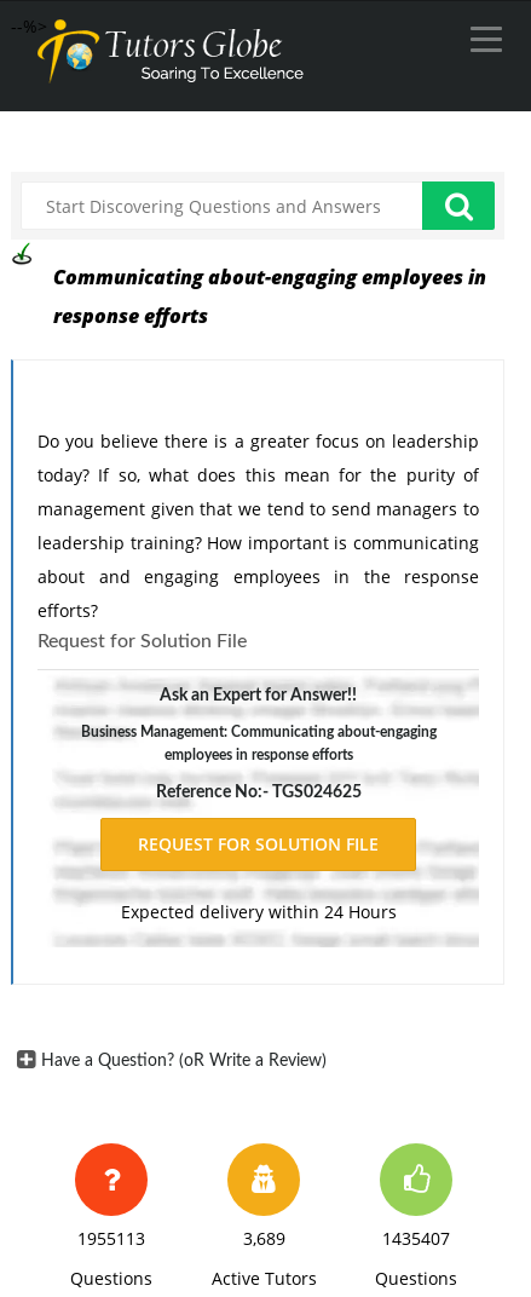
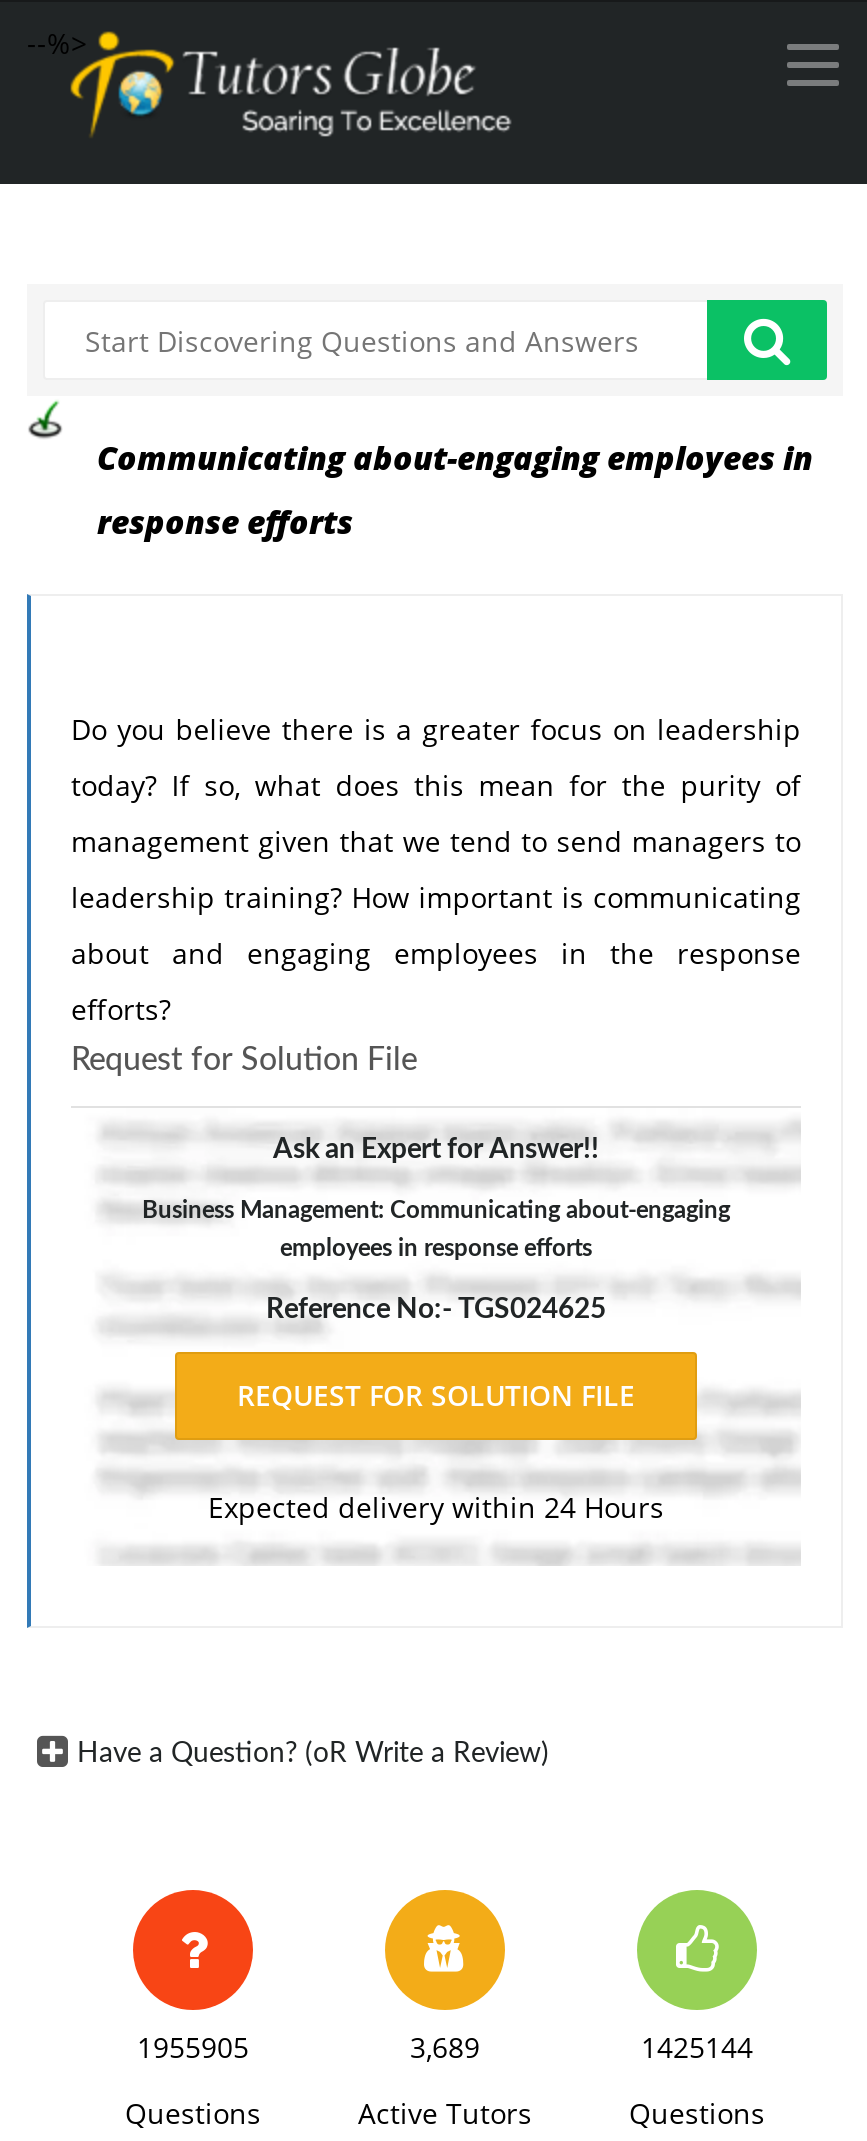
[77,1227,145,1250] 1955113 -> [137,2028,249,2066] 1955905
[382,1227,450,1250] 1435407 -> [641,2028,753,2066] 1425144

